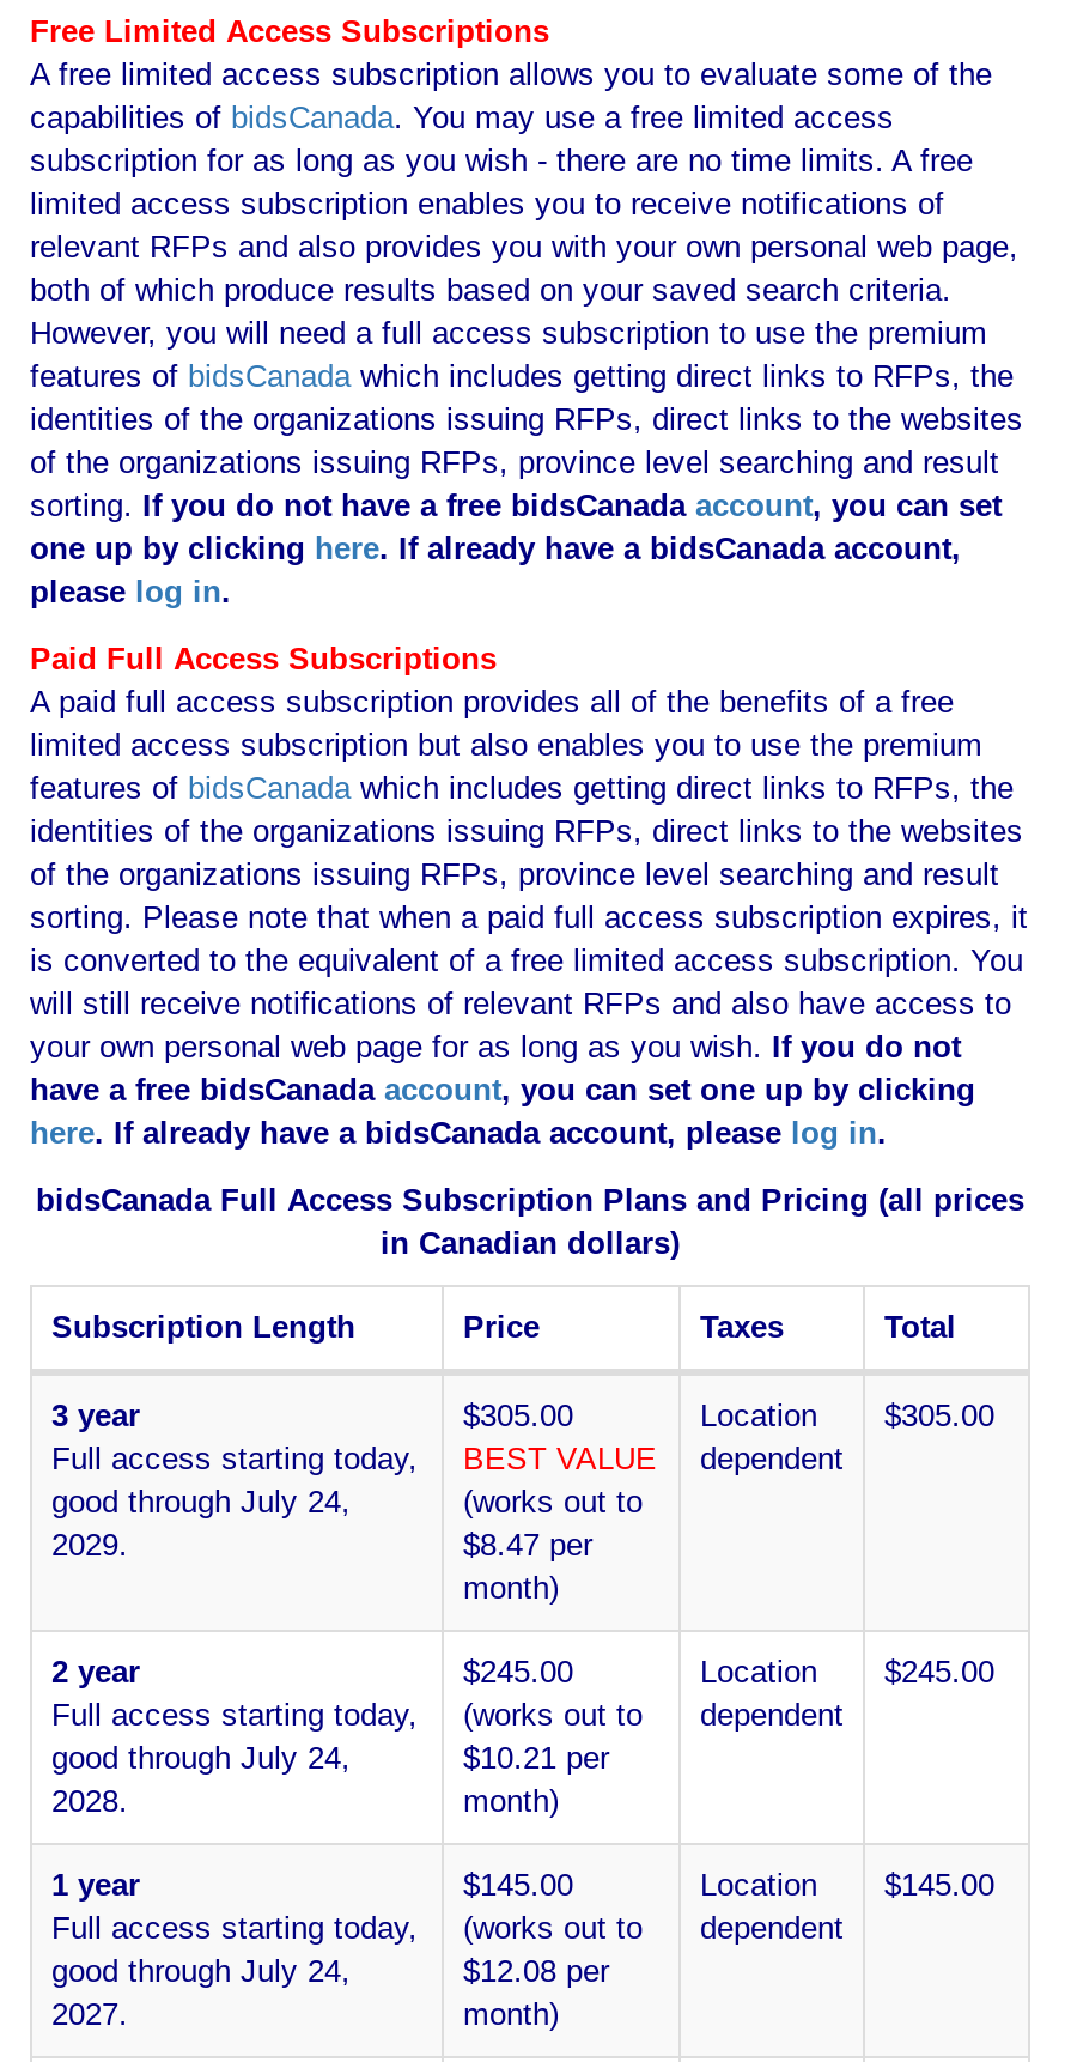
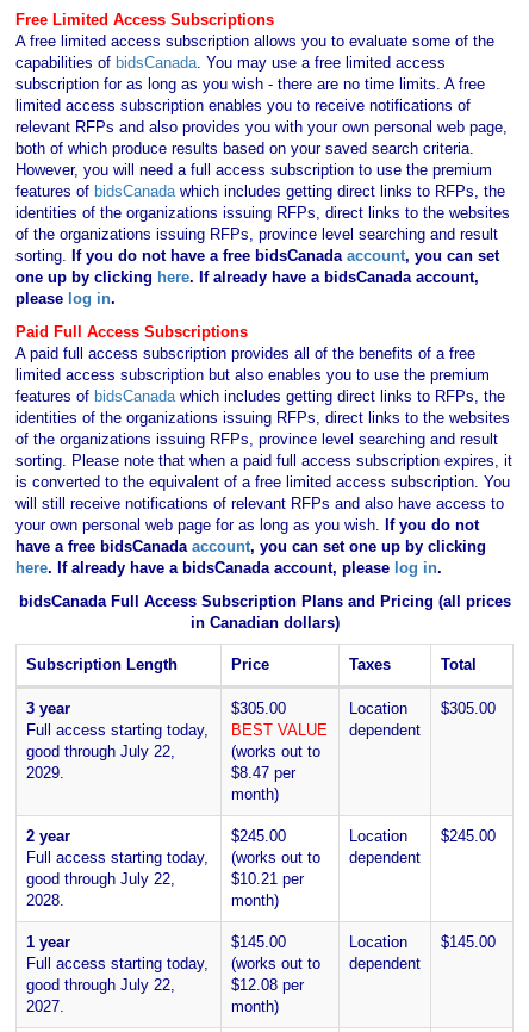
[51,1484,351,1520] good through July 24, -> [26,742,175,760] good through July 22,
[51,1740,351,1776] good through July 24, -> [26,870,175,888] good through July 22,
[51,1953,351,1989] good through July 24, -> [26,976,175,994] good through July 22,

